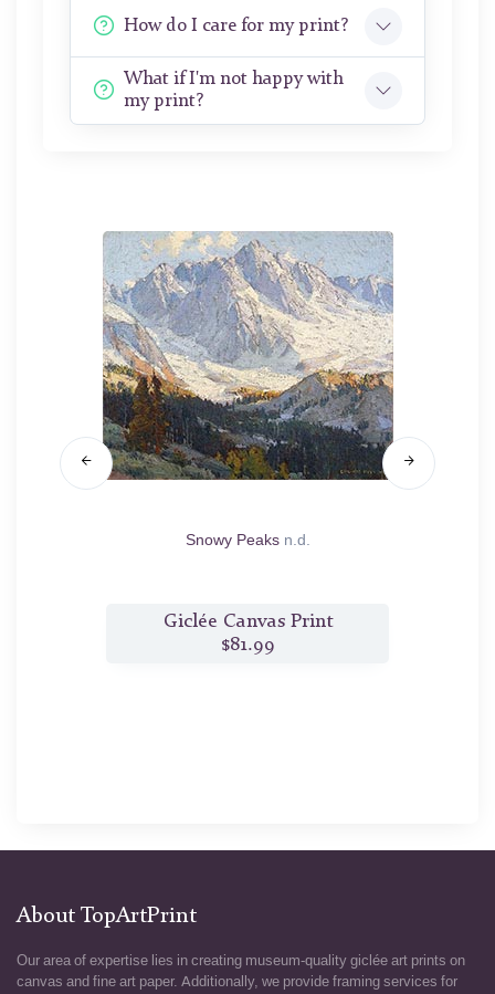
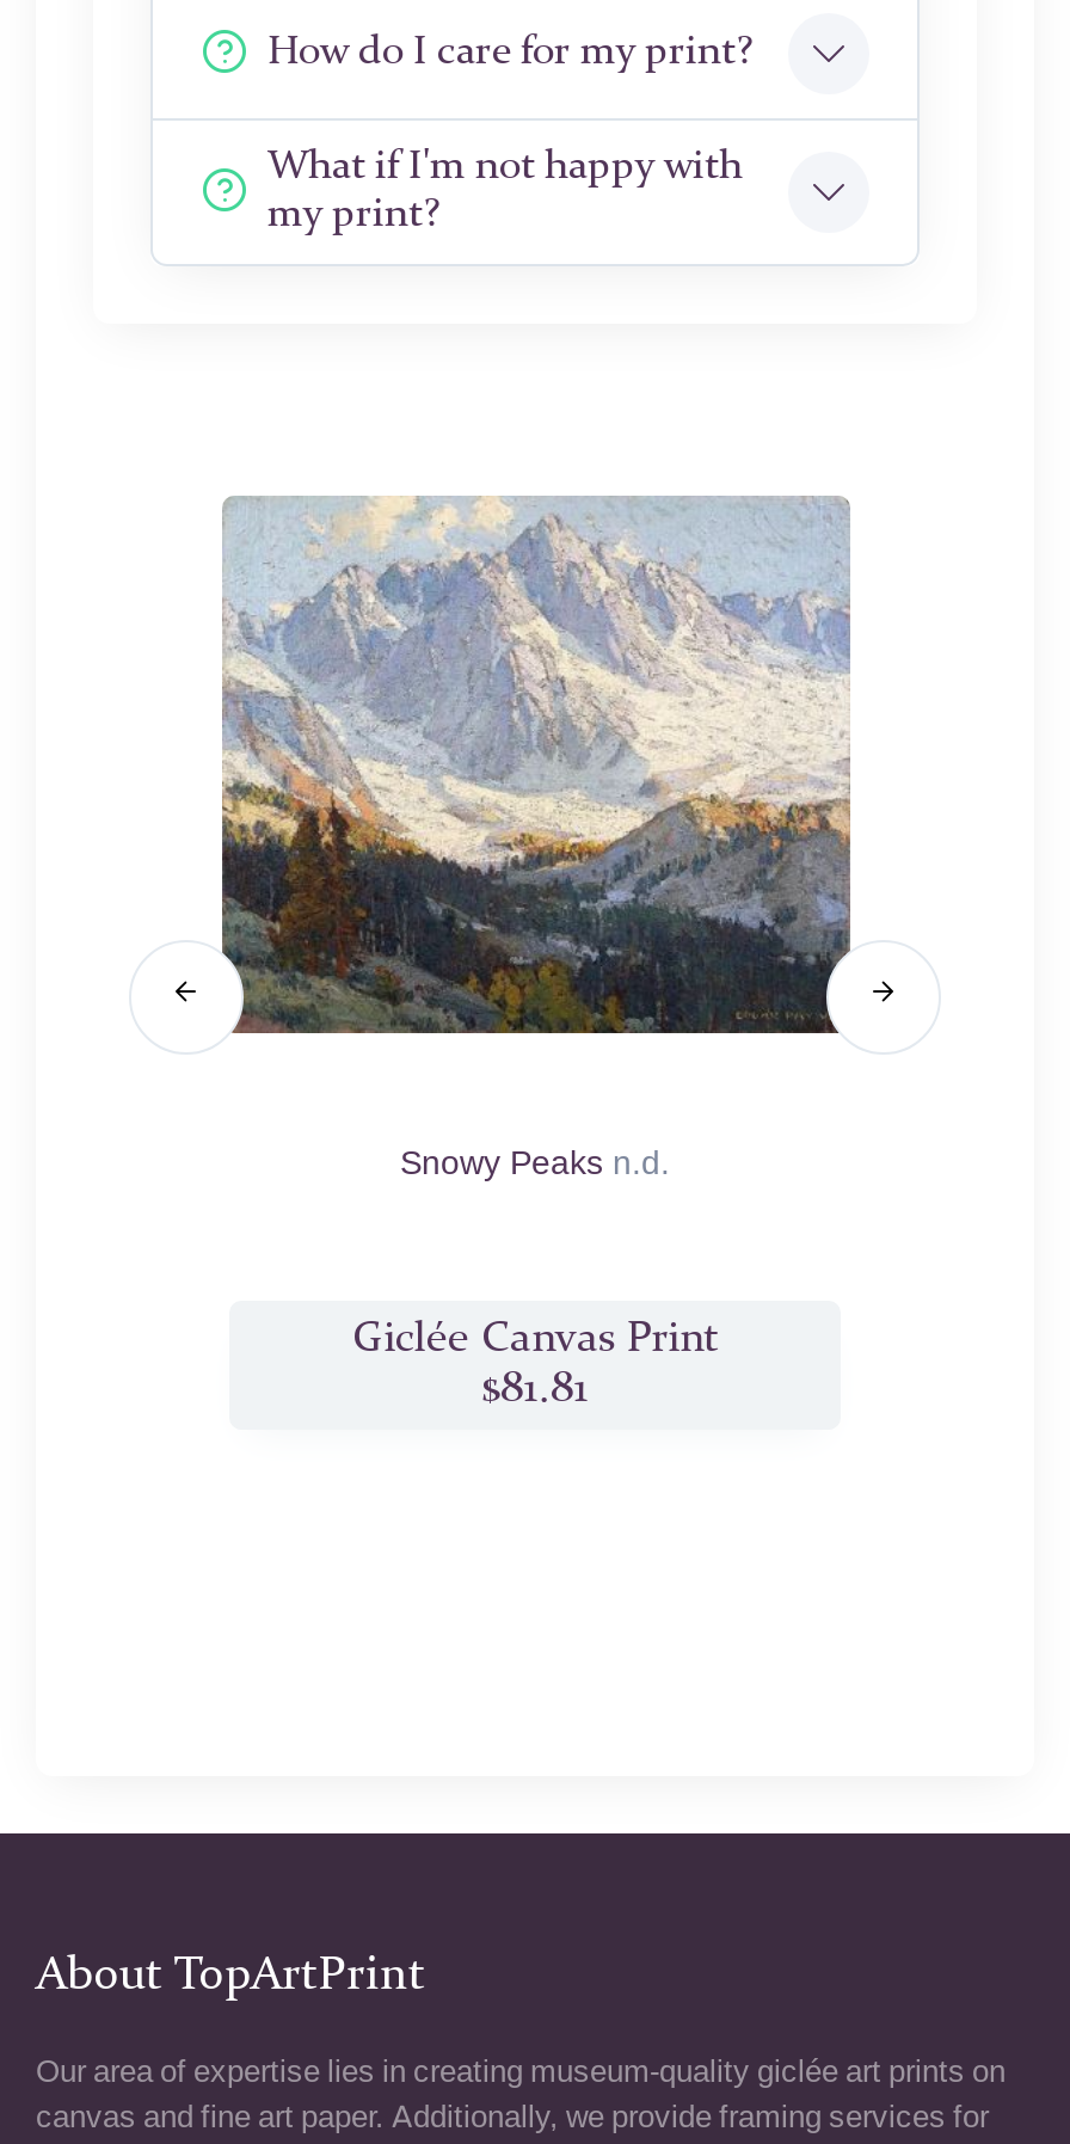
[220,635,275,655] $81.99 -> [481,1368,589,1411] $81.81

